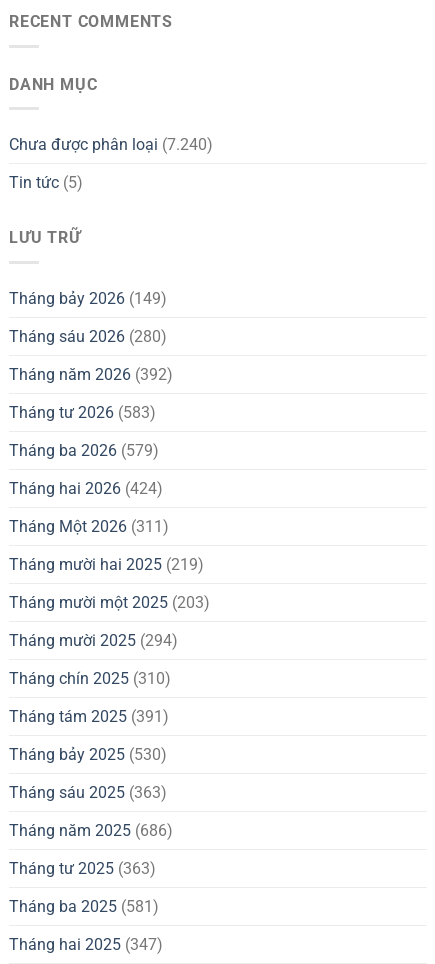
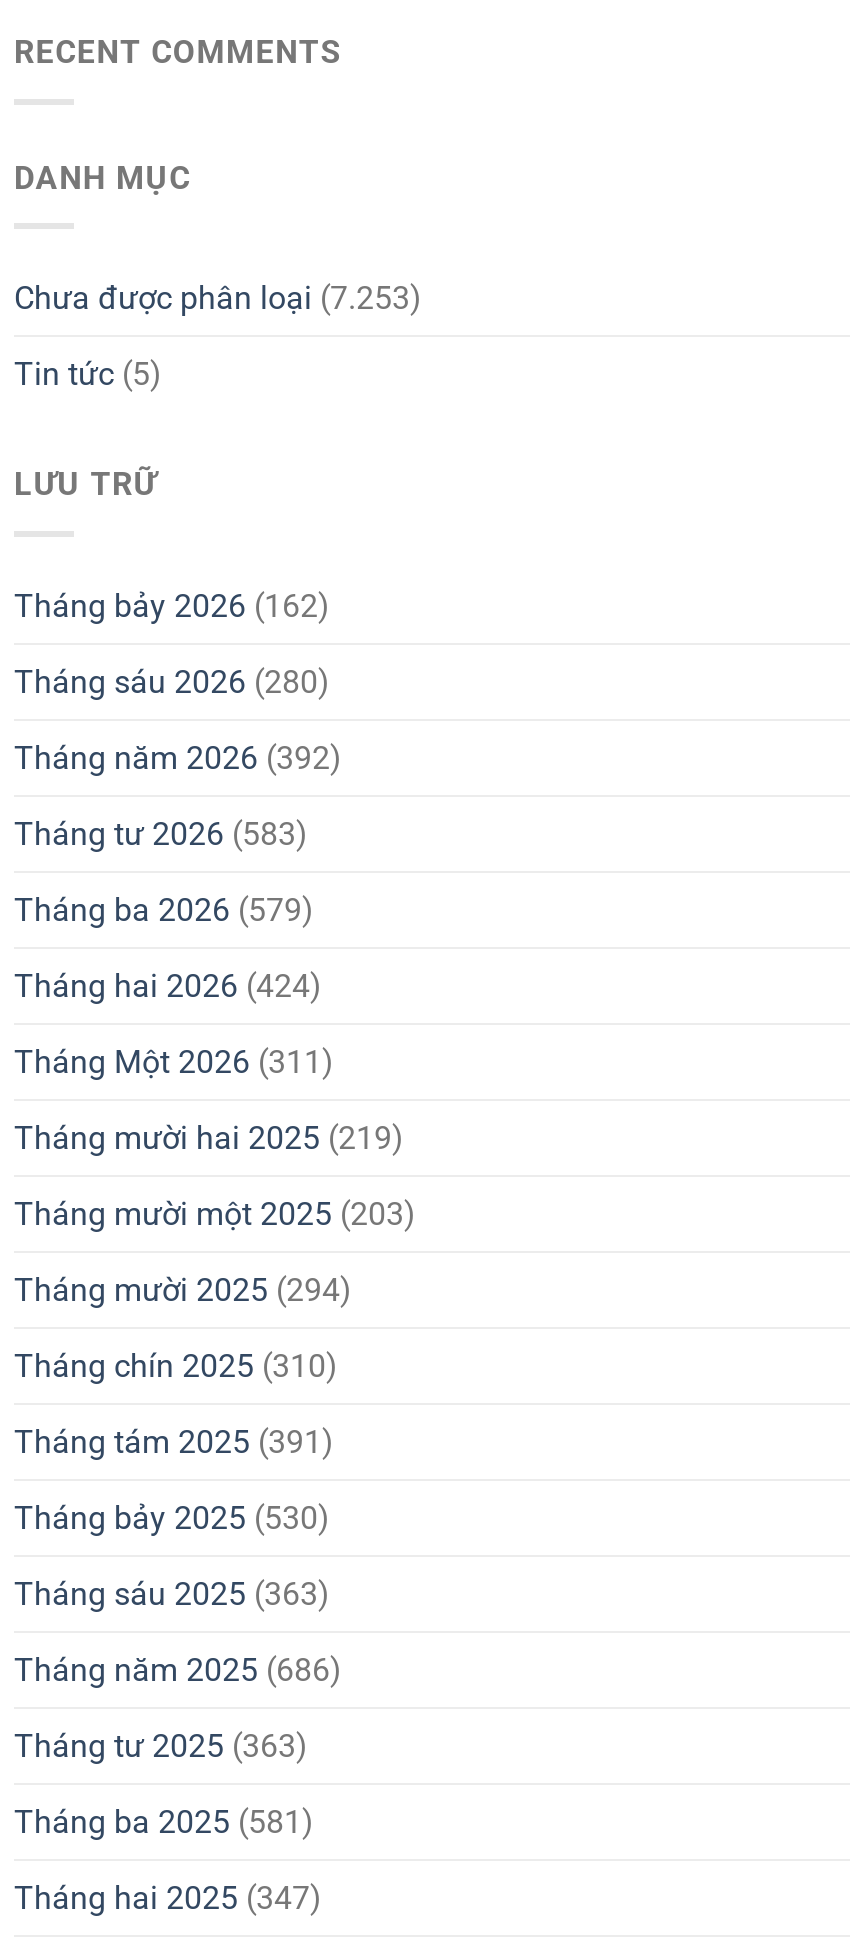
[9,135,213,154] Chưa được phân loại (7.240) -> [14,280,422,318] Chưa được phân loại (7.253)
[9,289,167,308] Tháng bảy 2026 (149) -> [14,587,330,625] Tháng bảy 2026 (162)

